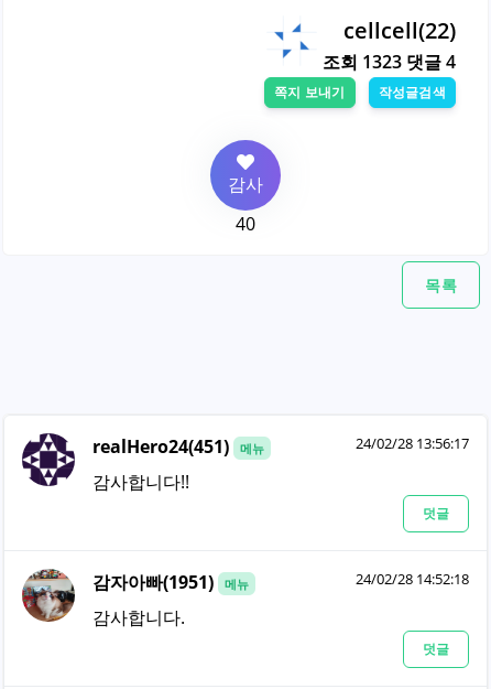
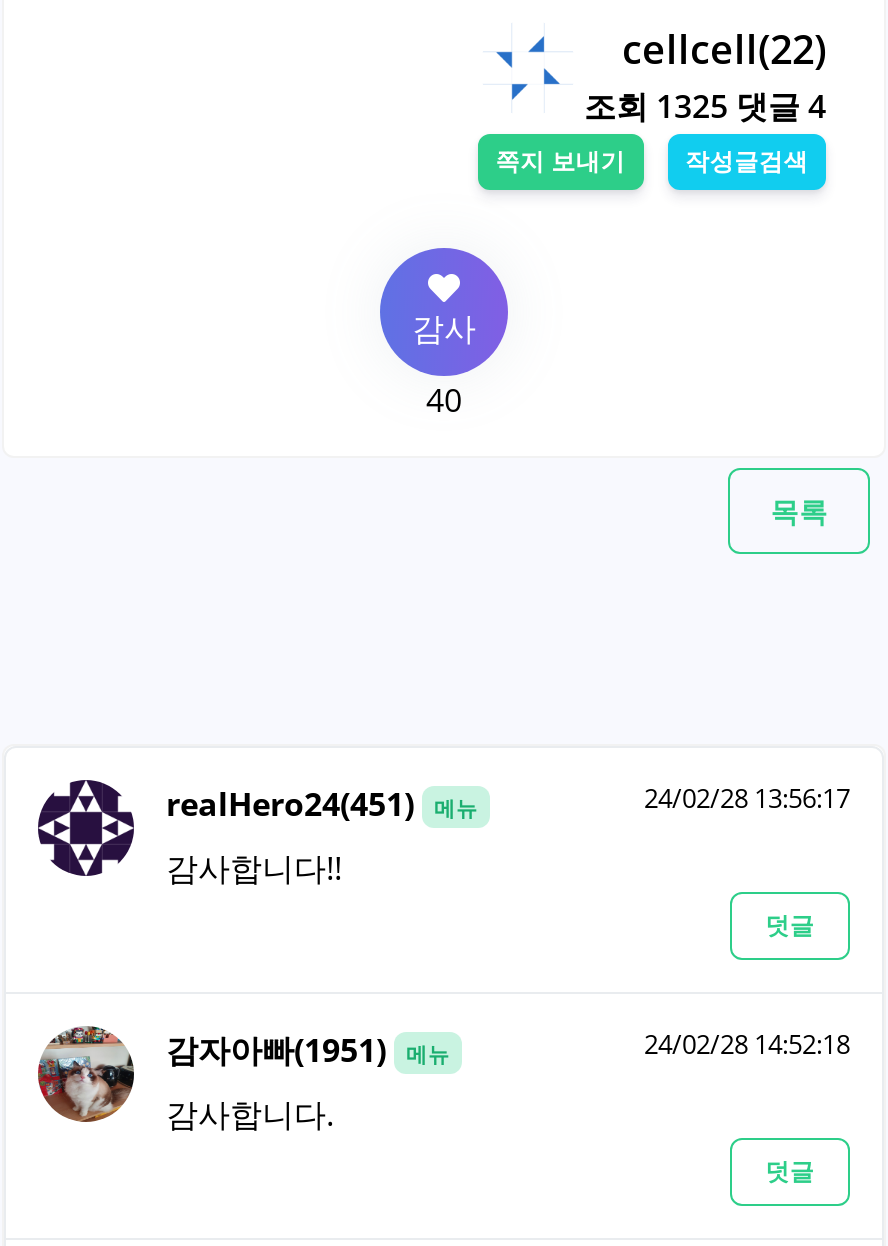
[323,50,456,74] 조회 1323 댓글 4 -> [584,84,826,128] 조회 1325 댓글 4

